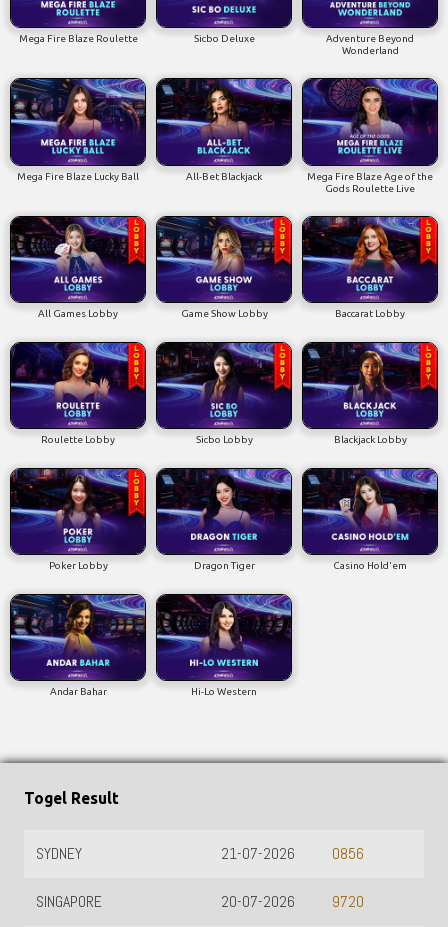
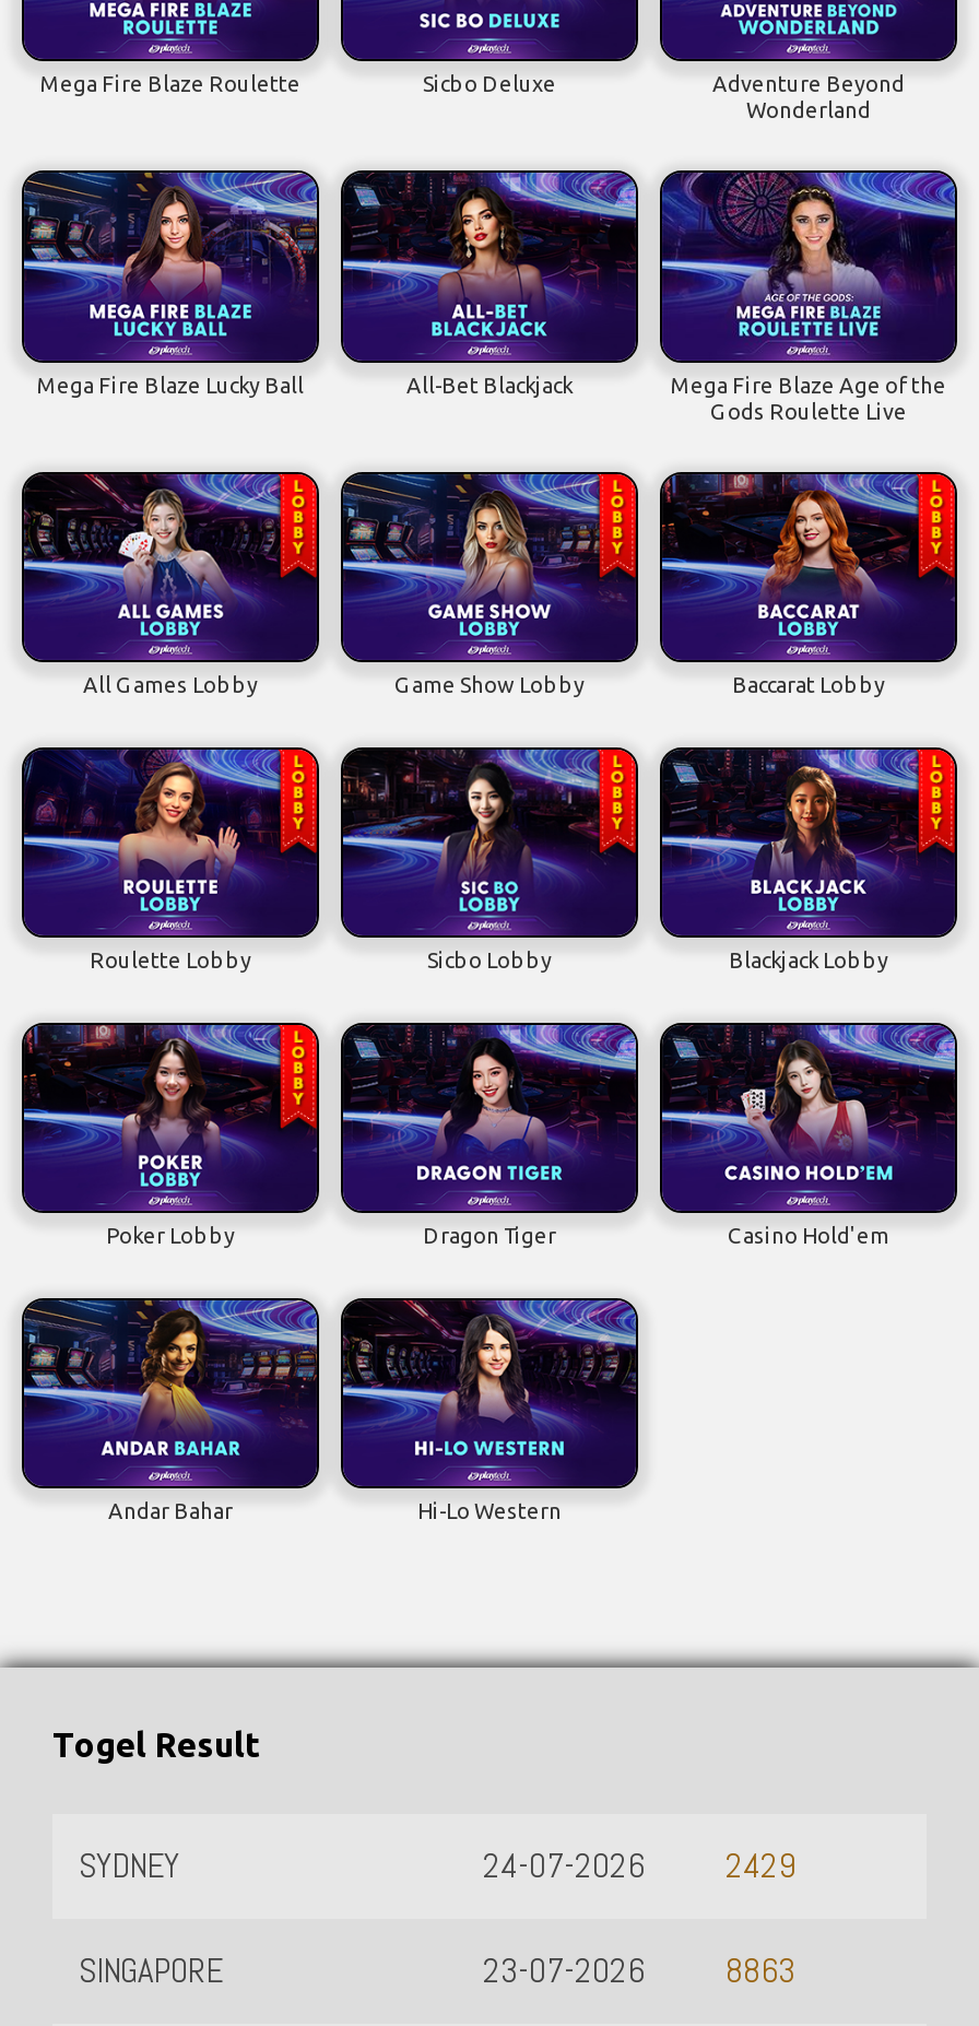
[221,844,295,864] 21-07-2026 -> [483,1844,645,1888] 24-07-2026
[332,844,364,864] 0856 -> [726,1845,795,1889] 2429
[221,892,295,912] 20-07-2026 -> [483,1949,645,1993] 23-07-2026
[332,892,364,912] 9720 -> [726,1950,795,1994] 8863

